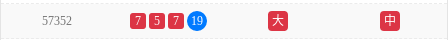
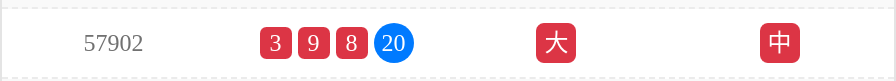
[42,14,72,28] 57352 -> [84,29,144,57] 57902
[135,14,141,28] 7 -> [270,29,282,57] 3
[154,14,160,28] 5 -> [308,29,320,57] 9
[173,14,179,28] 7 -> [346,29,358,57] 8
[191,14,203,28] 19 -> [382,29,406,57] 20

